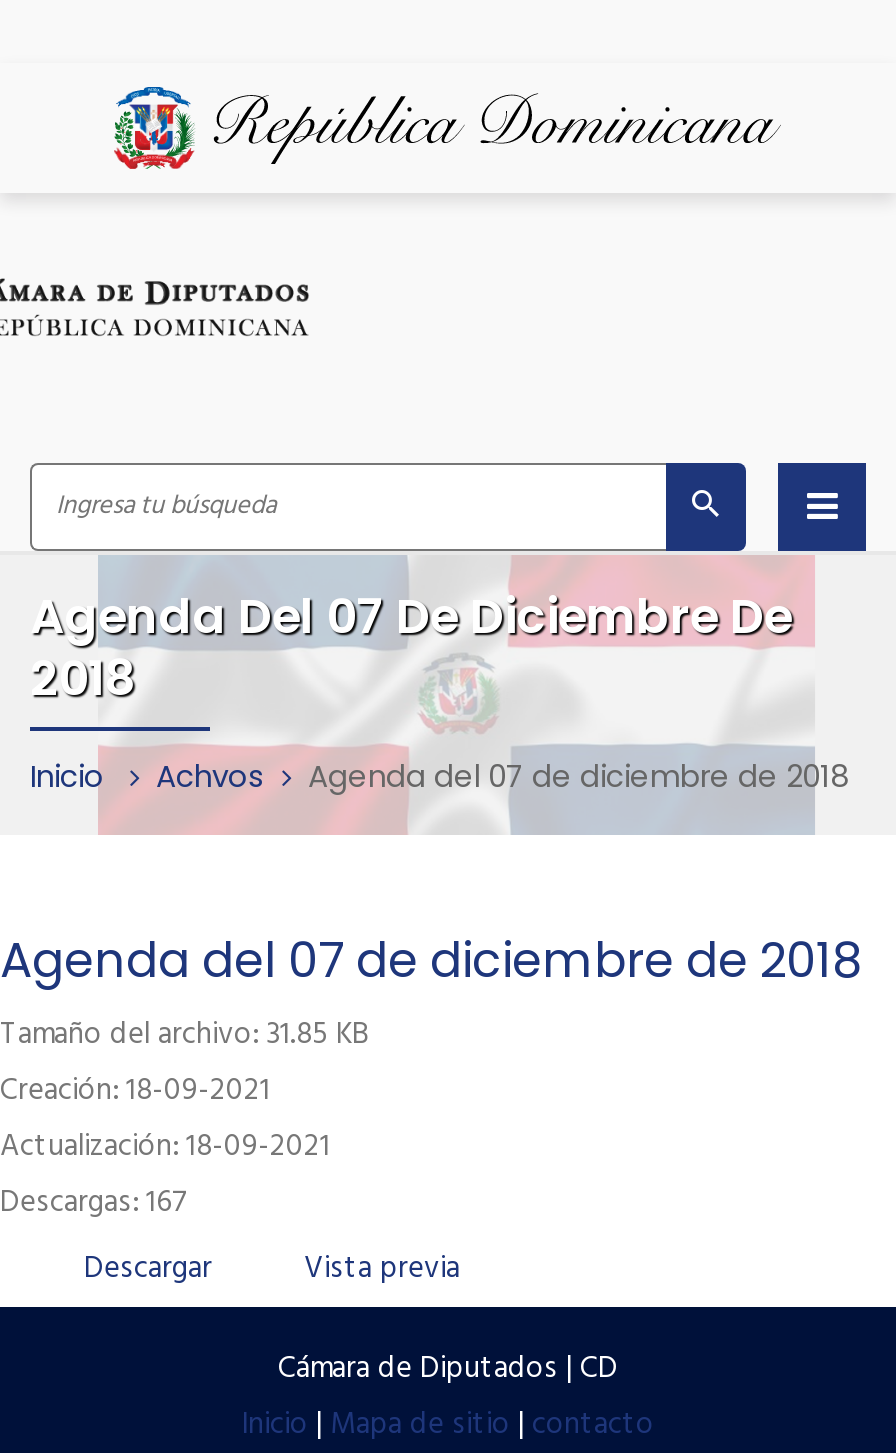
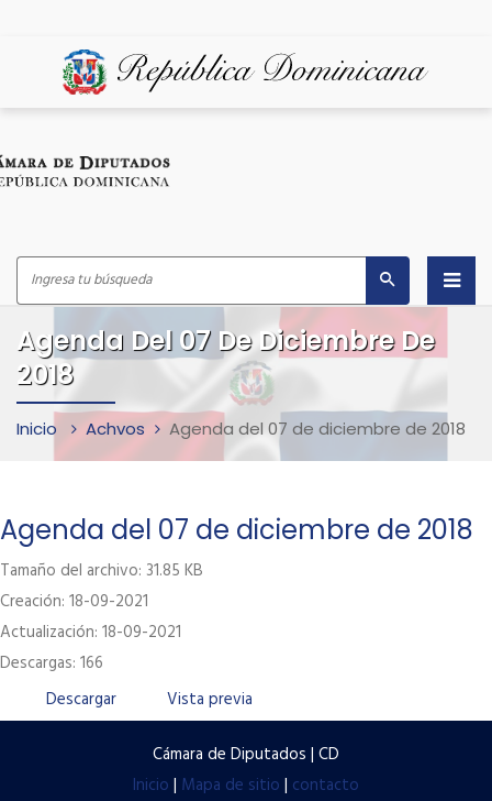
[0,1179,188,1227] Descargas: 167 -> [0,650,103,676] Descargas: 166

